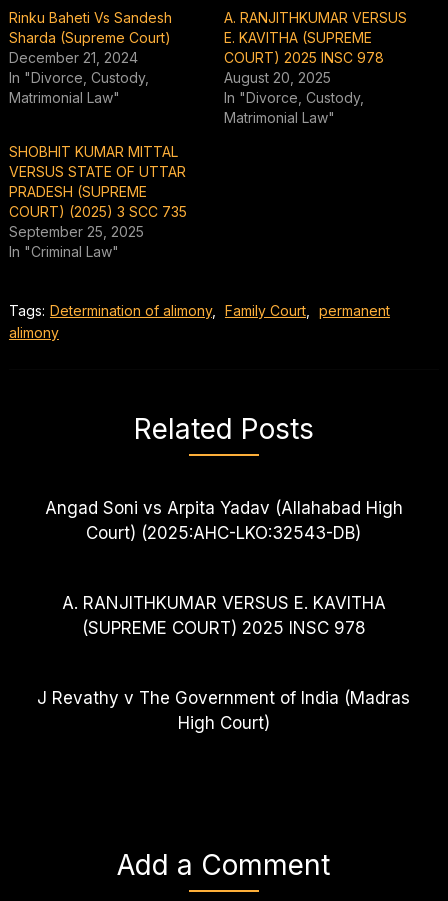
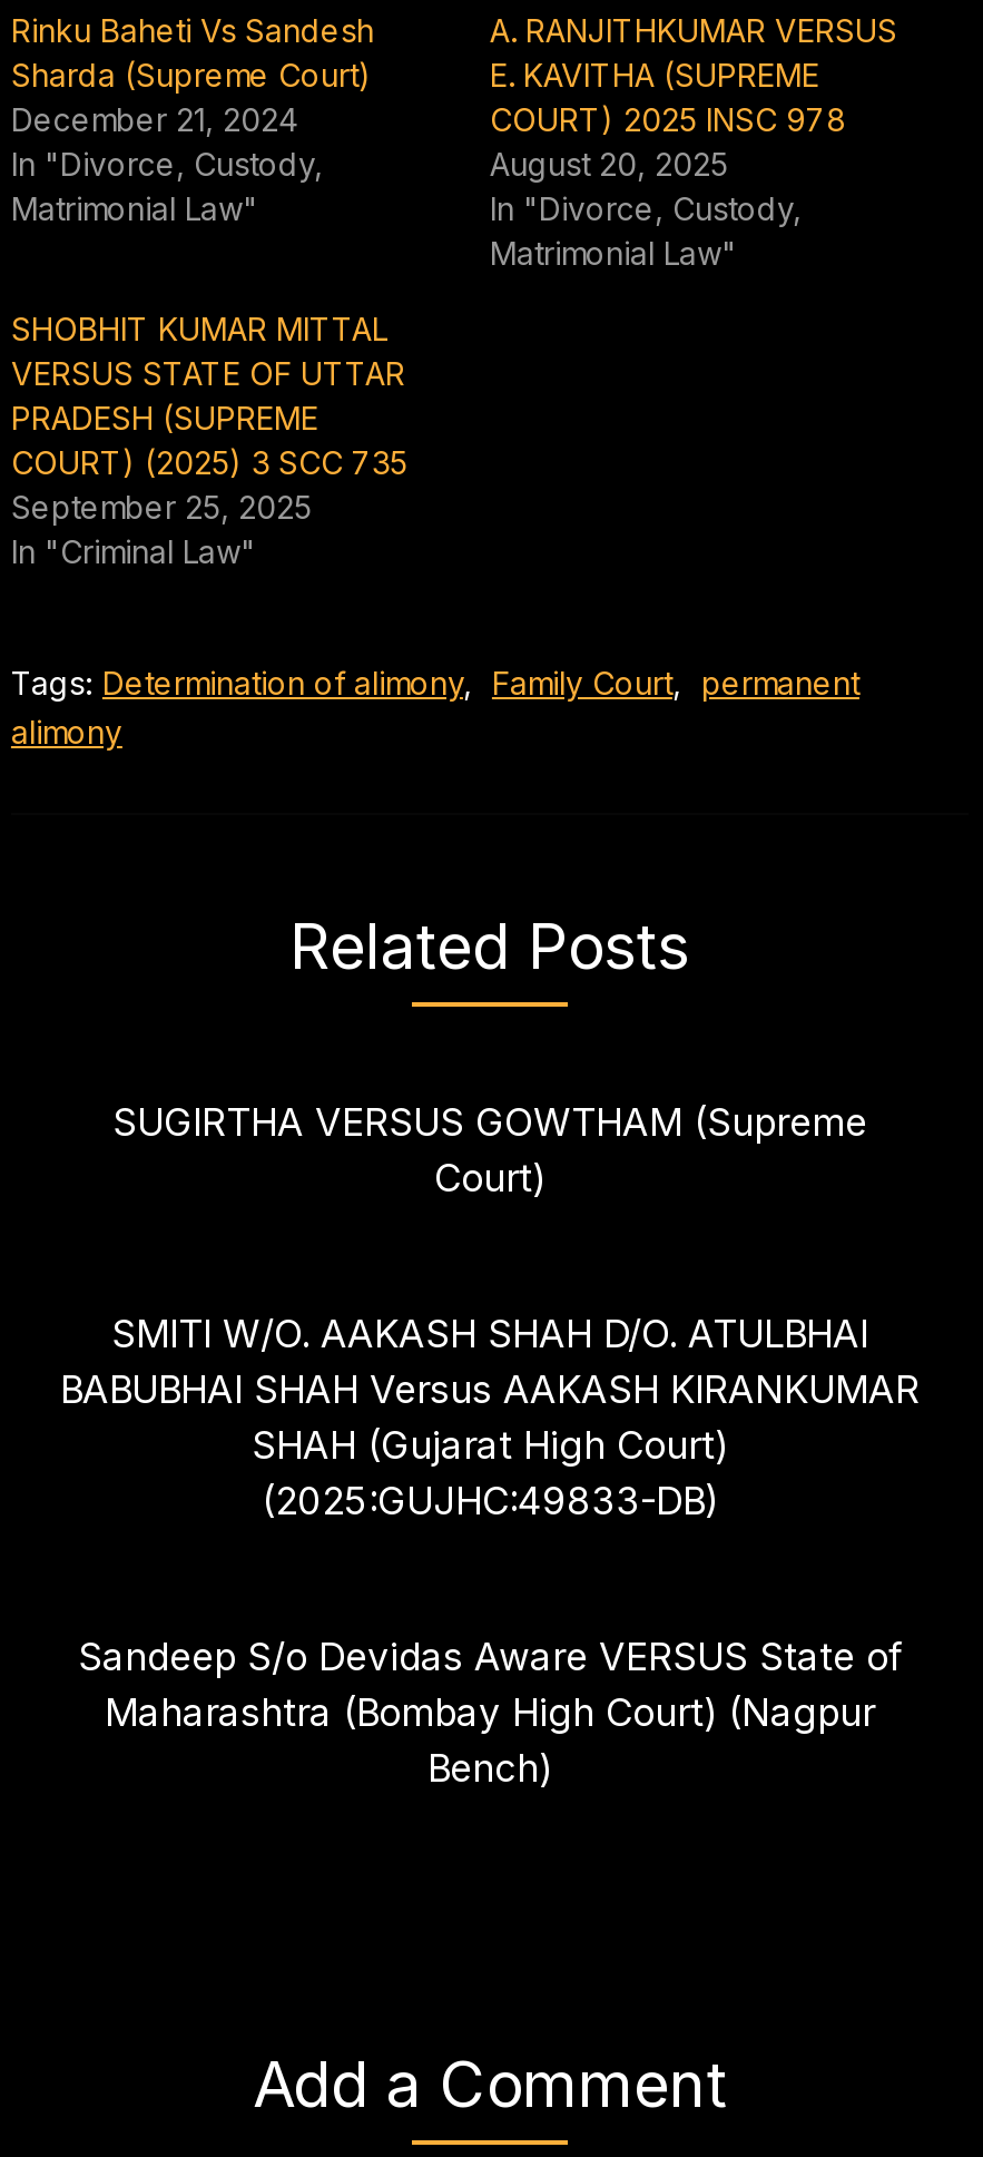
[45,498,403,543] Angad Soni vs Arpita Yadav (Allahabad High | Court) (2025:AHC-LKO:32543-DB) -> [112,1100,867,1200] SUGIRTHA VERSUS GOWTHAM (Supreme | Court)
[62,593,386,638] A. RANJITHKUMAR VERSUS E. KAVITHA | (SUPREME COURT) 2025 INSC 978 -> [60,1312,920,1523] SMITI W/O. AAKASH SHAH D/O. ATULBHAI | BABUBHAI SHAH Versus AAKASH KIRANKUMAR | SHAH (Gujarat High Court) | (2025:GUJHC:49833-DB)
[37,688,410,733] J Revathy v The Government of India (Madras | High Court) -> [78,1635,902,1791] Sandeep S/o Devidas Aware VERSUS State of | Maharashtra (Bombay High Court) (Nagpur | Bench)

